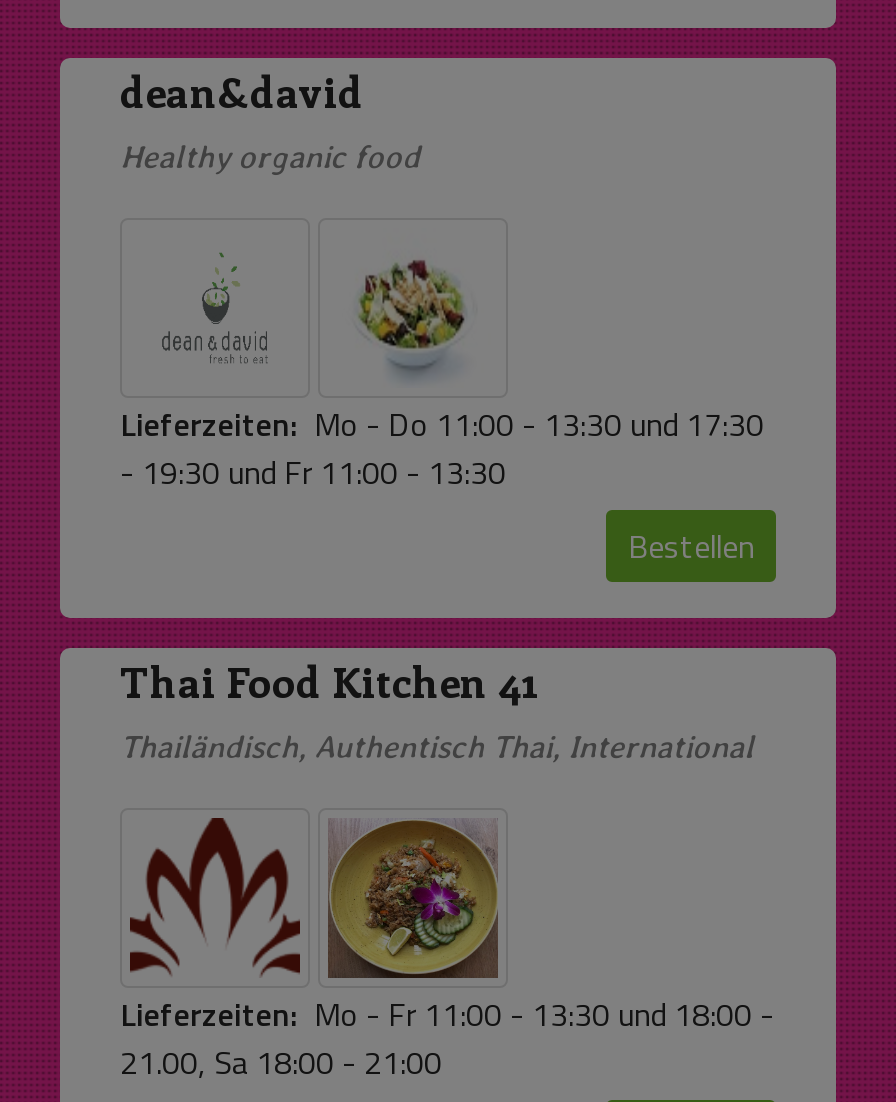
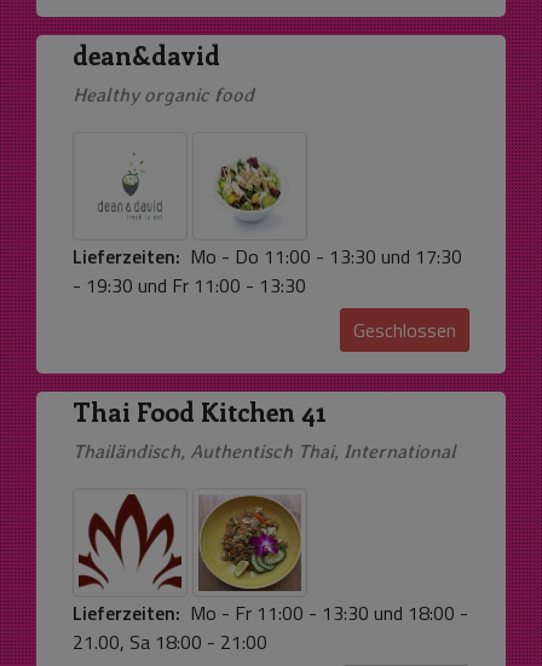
[628,522,754,570] Bestellen -> [353,315,456,344] Geschlossen

